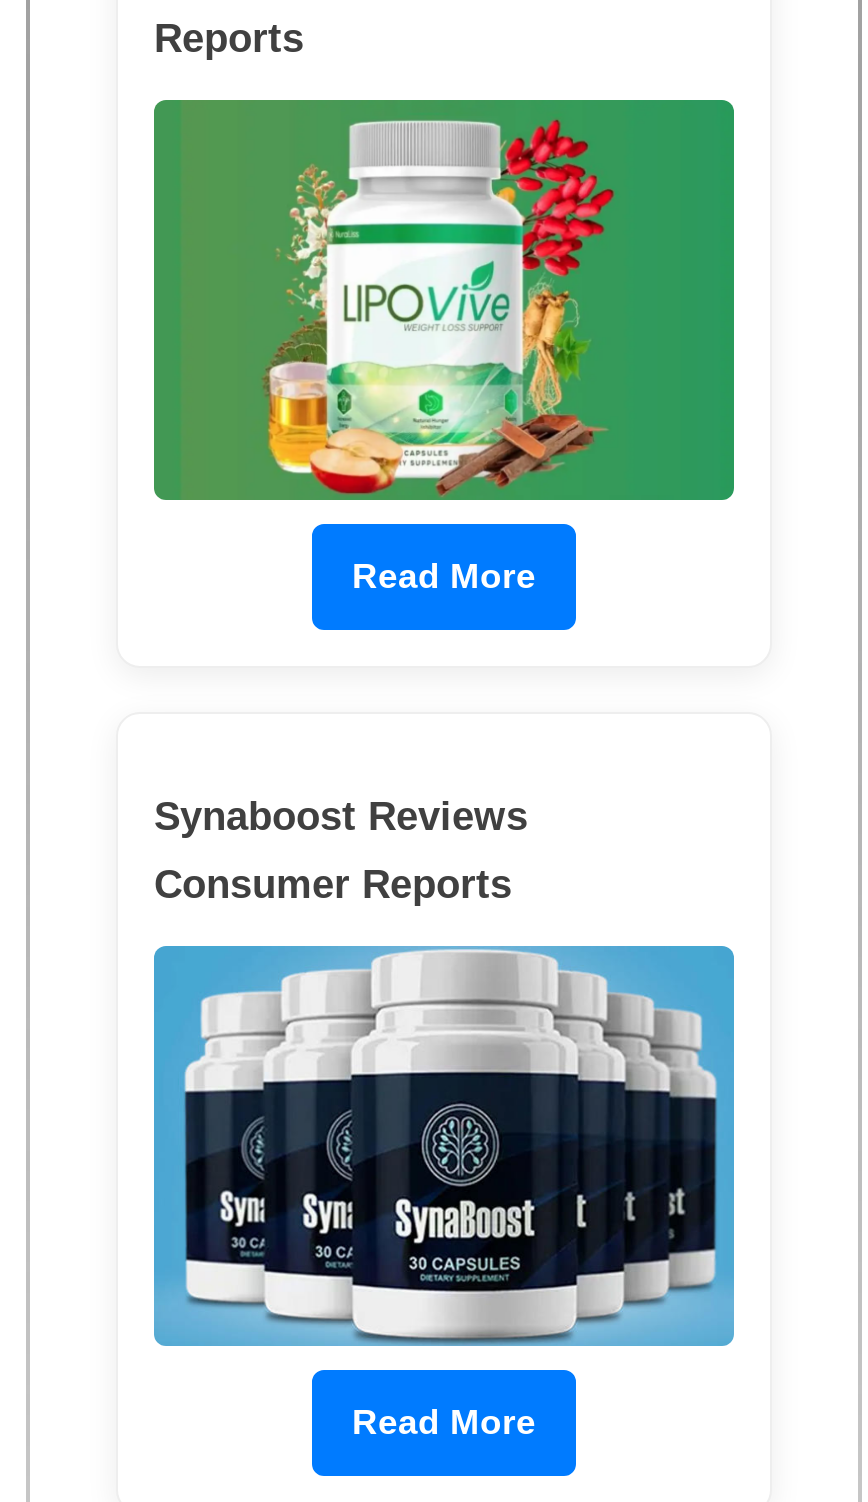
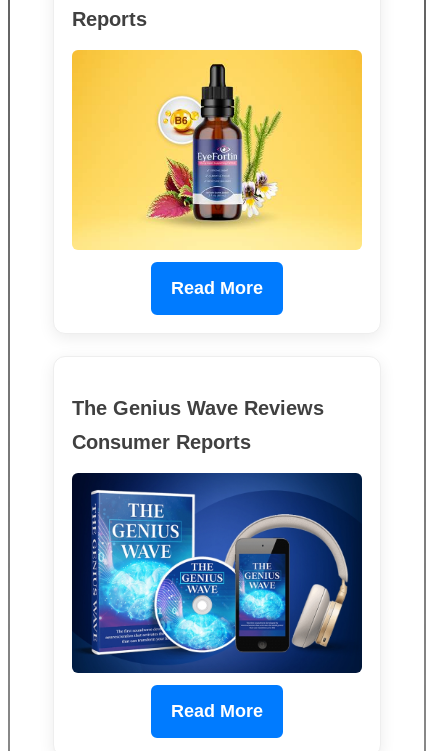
[152,98,736,502] [image] -> [71,49,363,250] [image]
[154,794,528,838] Synaboost Reviews -> [72,397,324,419] The Genius Wave Reviews
[152,944,736,1348] [image] -> [71,472,363,674] [image]

